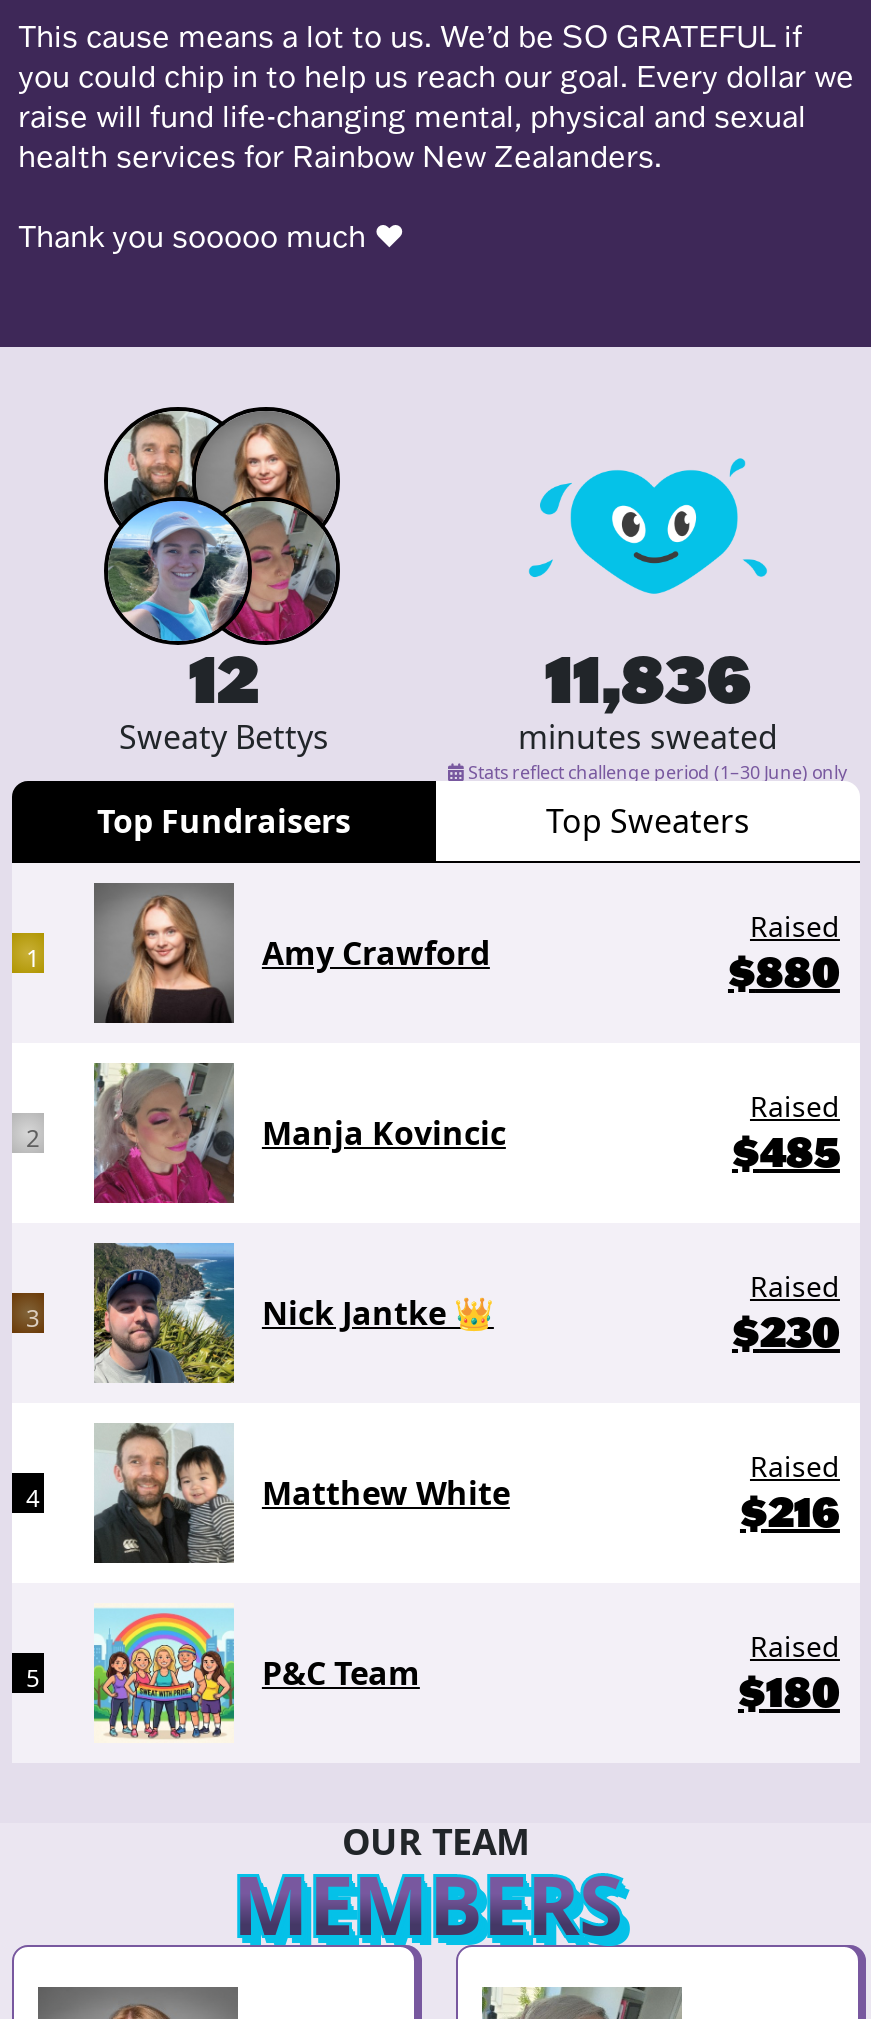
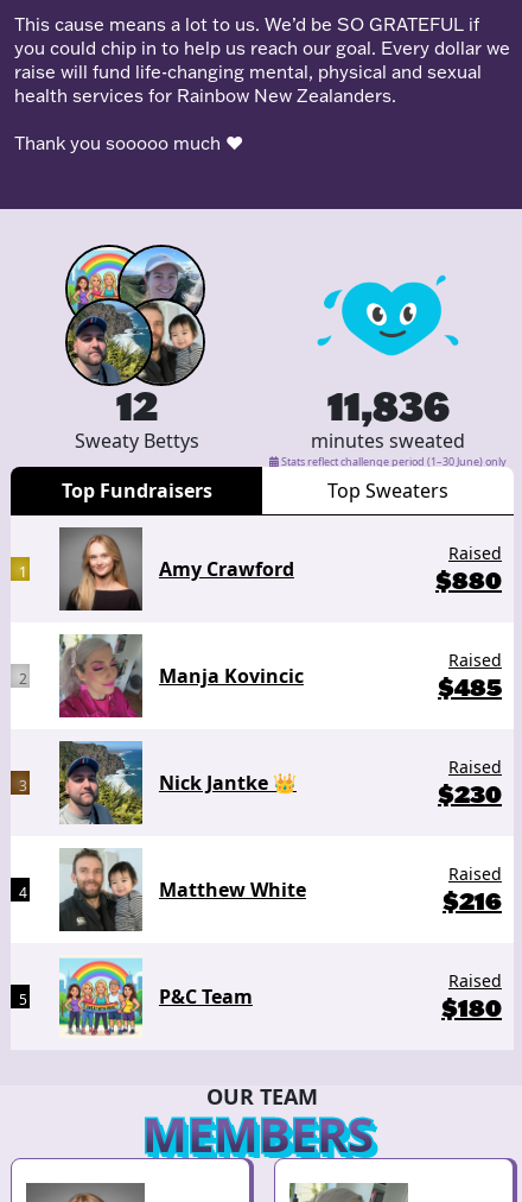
[108,409,338,643] [image] -> [66,247,203,385] [image]

